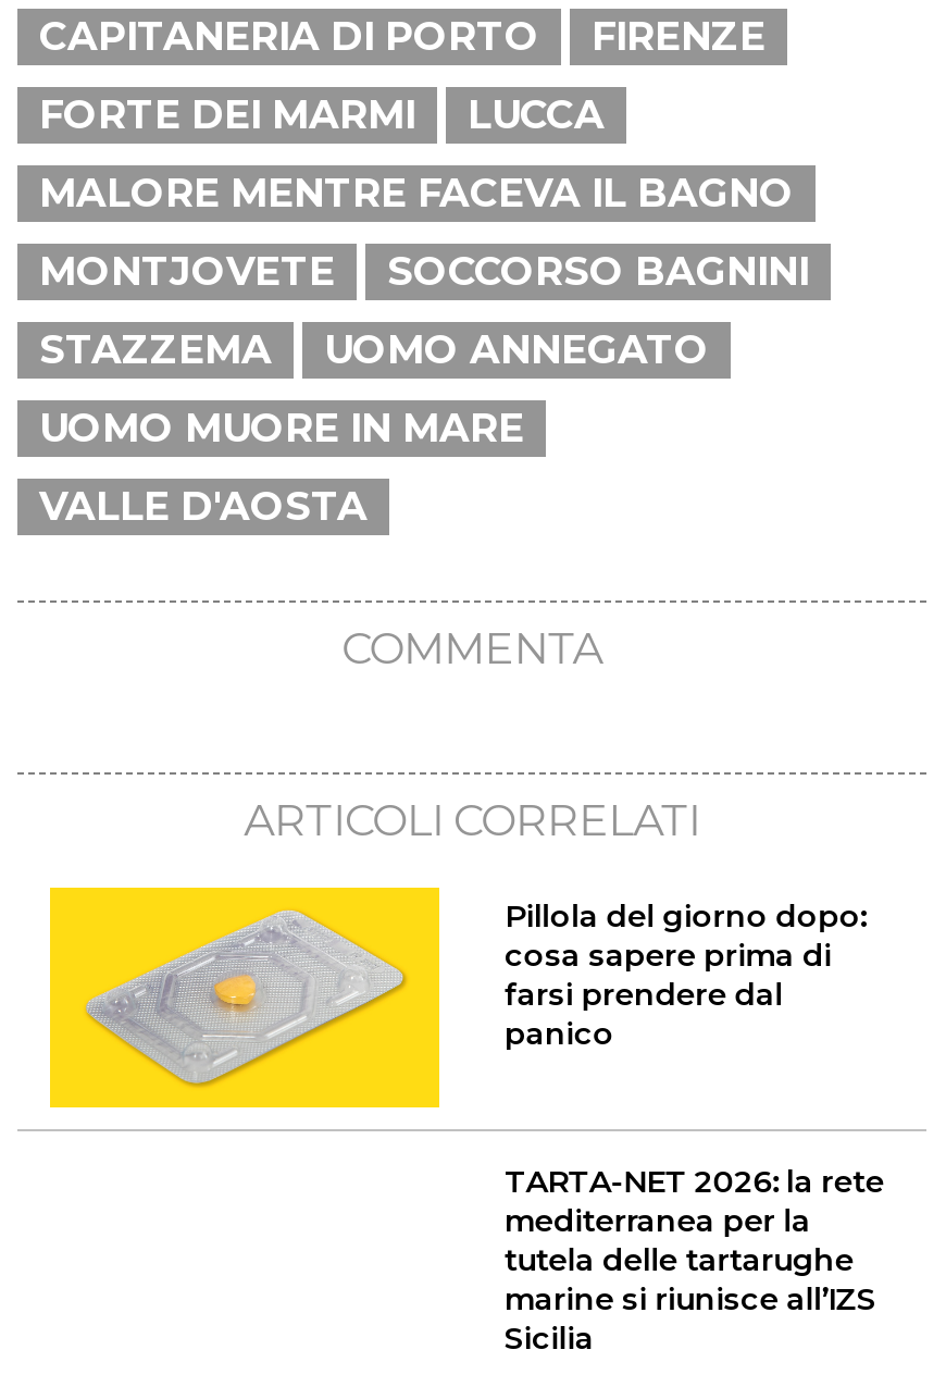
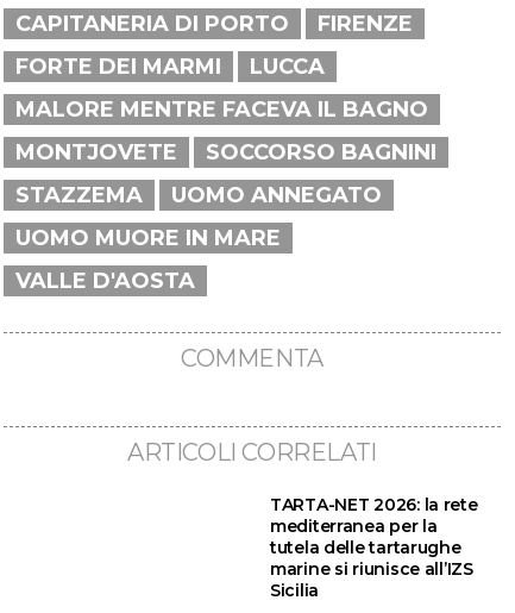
[48,886,866,1112] [image] | Pillola del giorno dopo: | cosa sapere prima di | farsi prendere dal | panico -> none

